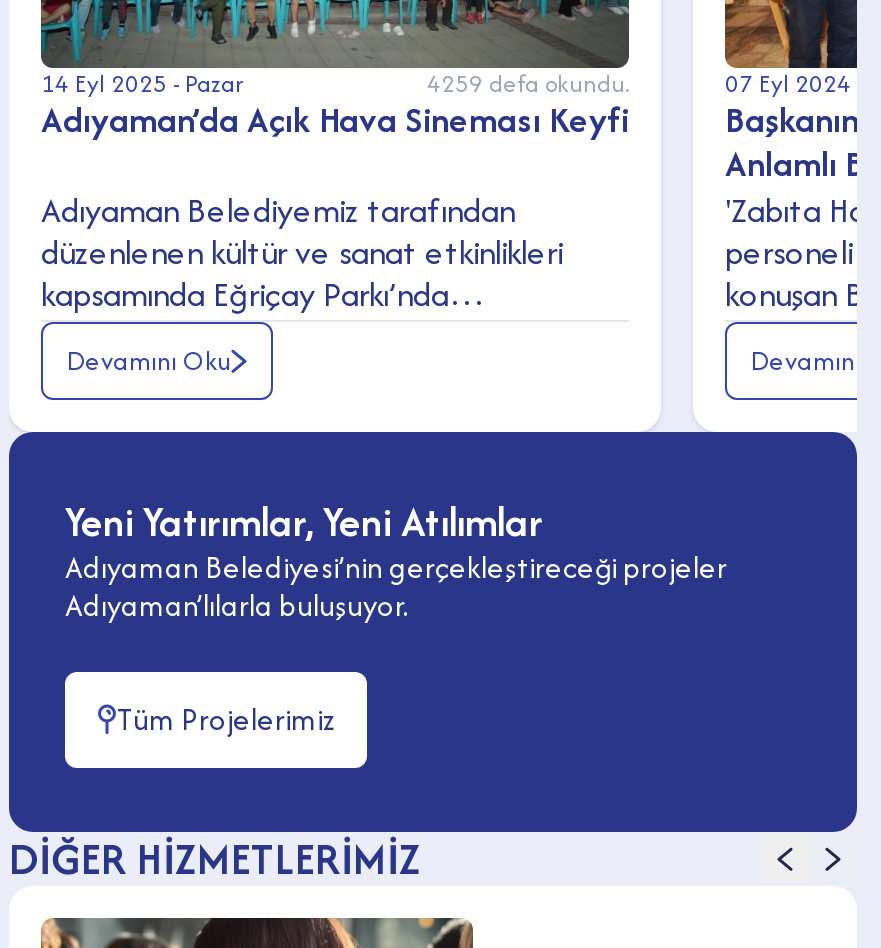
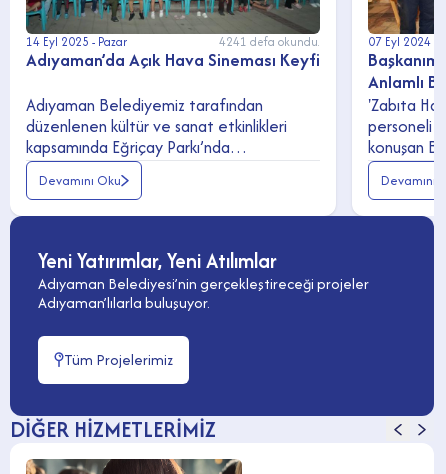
[427,65,629,99] 4259 defa okundu. -> [219,32,320,49] 4241 defa okundu.

